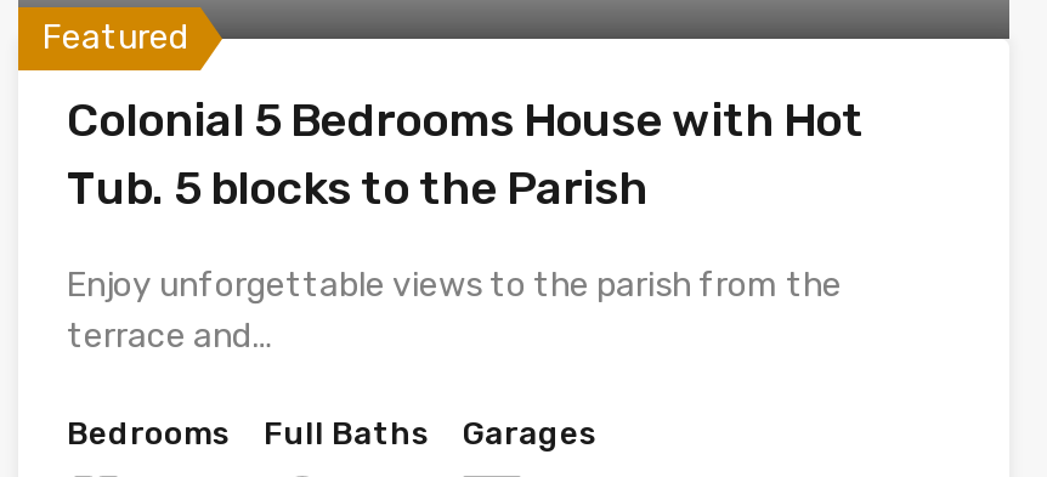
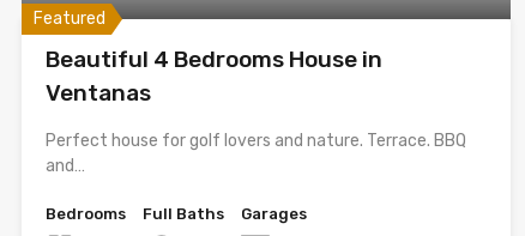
[67,92,864,215] Colonial 5 Bedrooms House with Hot | Tub. 5 blocks to the Parish -> [46,46,382,107] Beautiful 4 Bedrooms House in | Ventanas
[67,264,842,356] Enjoy unforgettable views to the parish from the | terrace and… -> [46,131,466,176] Perfect house for golf lovers and nature. Terrace. BBQ | and…

